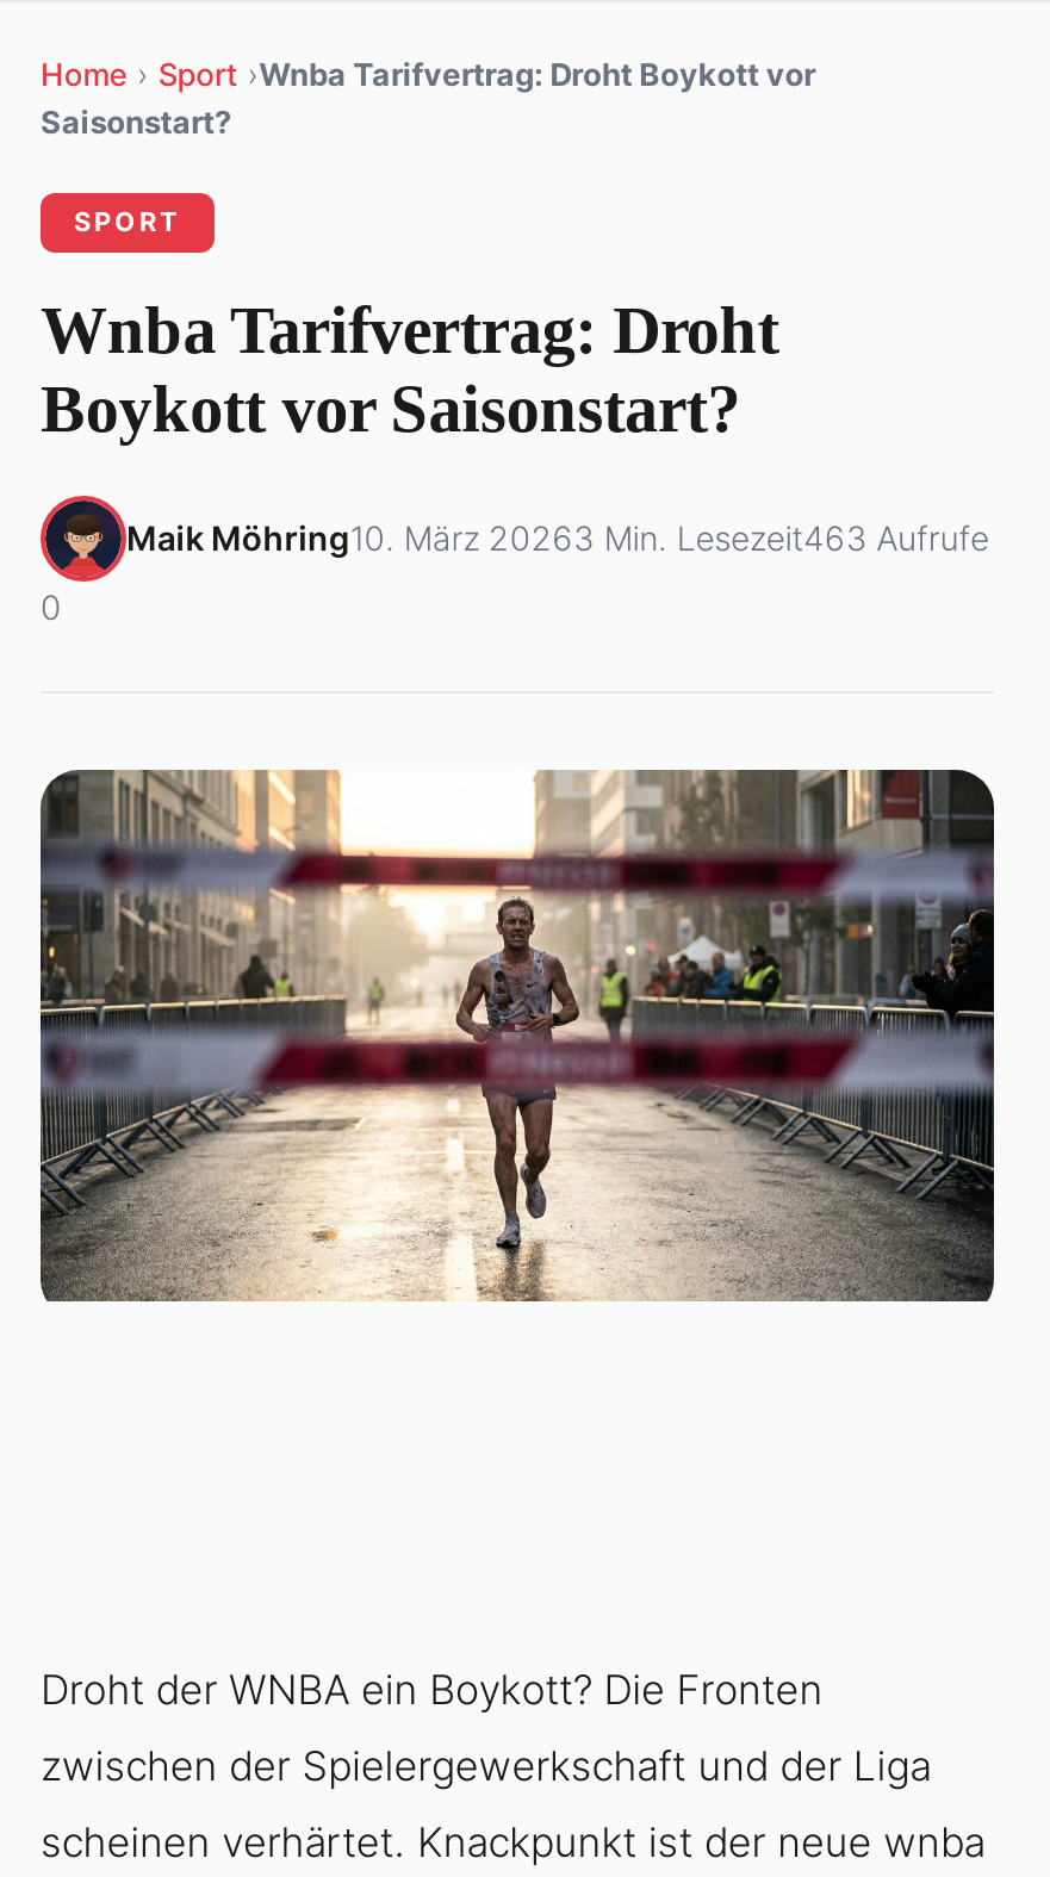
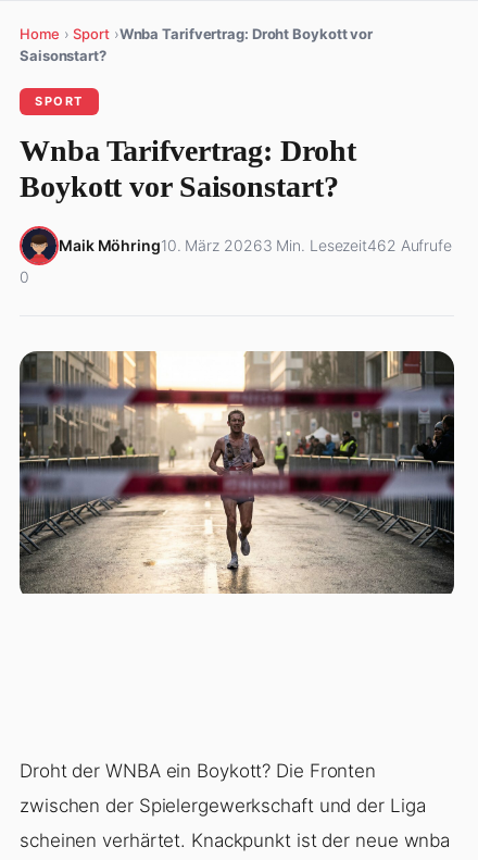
[126,517,989,558] Maik Möhring10. März 20263 Min. Lesezeit463 Aufrufe -> [59,236,452,254] Maik Möhring10. März 20263 Min. Lesezeit462 Aufrufe

